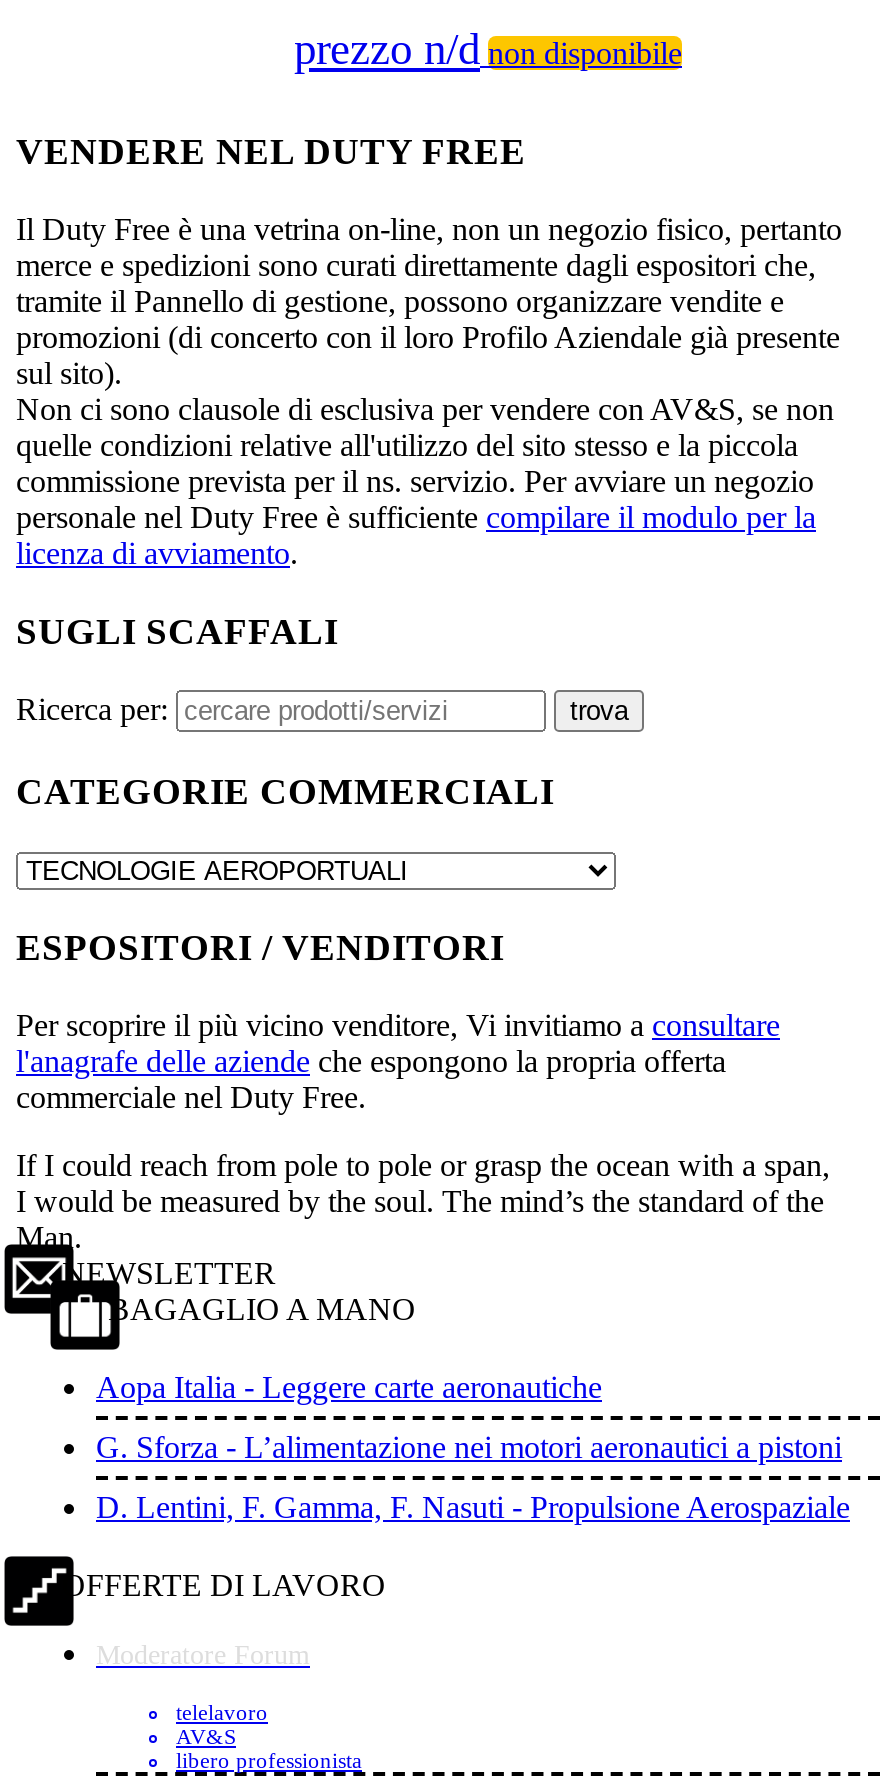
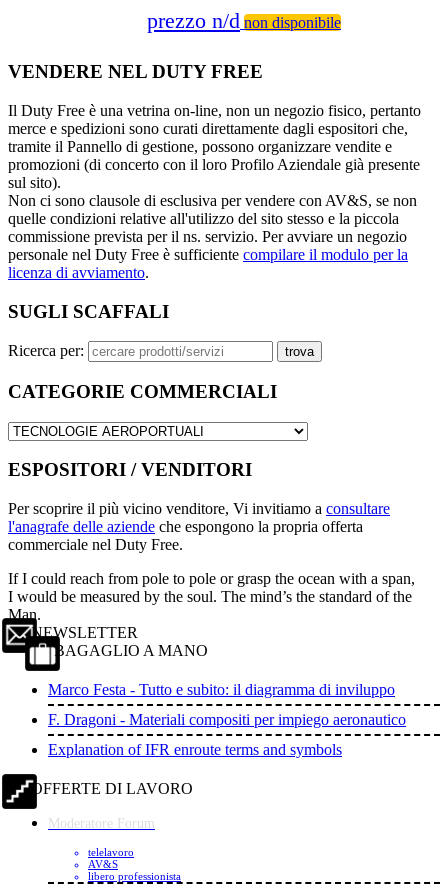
[96,1370,602,1404] Aopa Italia - Leggere carte aeronautiche -> [48,681,395,698] Marco Festa - Tutto e subito: il diagramma di inviluppo
[96,1430,842,1464] G. Sforza - L’alimentazione nei motori aeronautici a pistoni -> [48,711,406,728] F. Dragoni - Materiali compositi per impiego aeronautico
[96,1490,850,1524] D. Lentini, F. Gamma, F. Nasuti - Propulsione Aerospaziale -> [48,741,342,758] Explanation of IFR enroute terms and symbols

